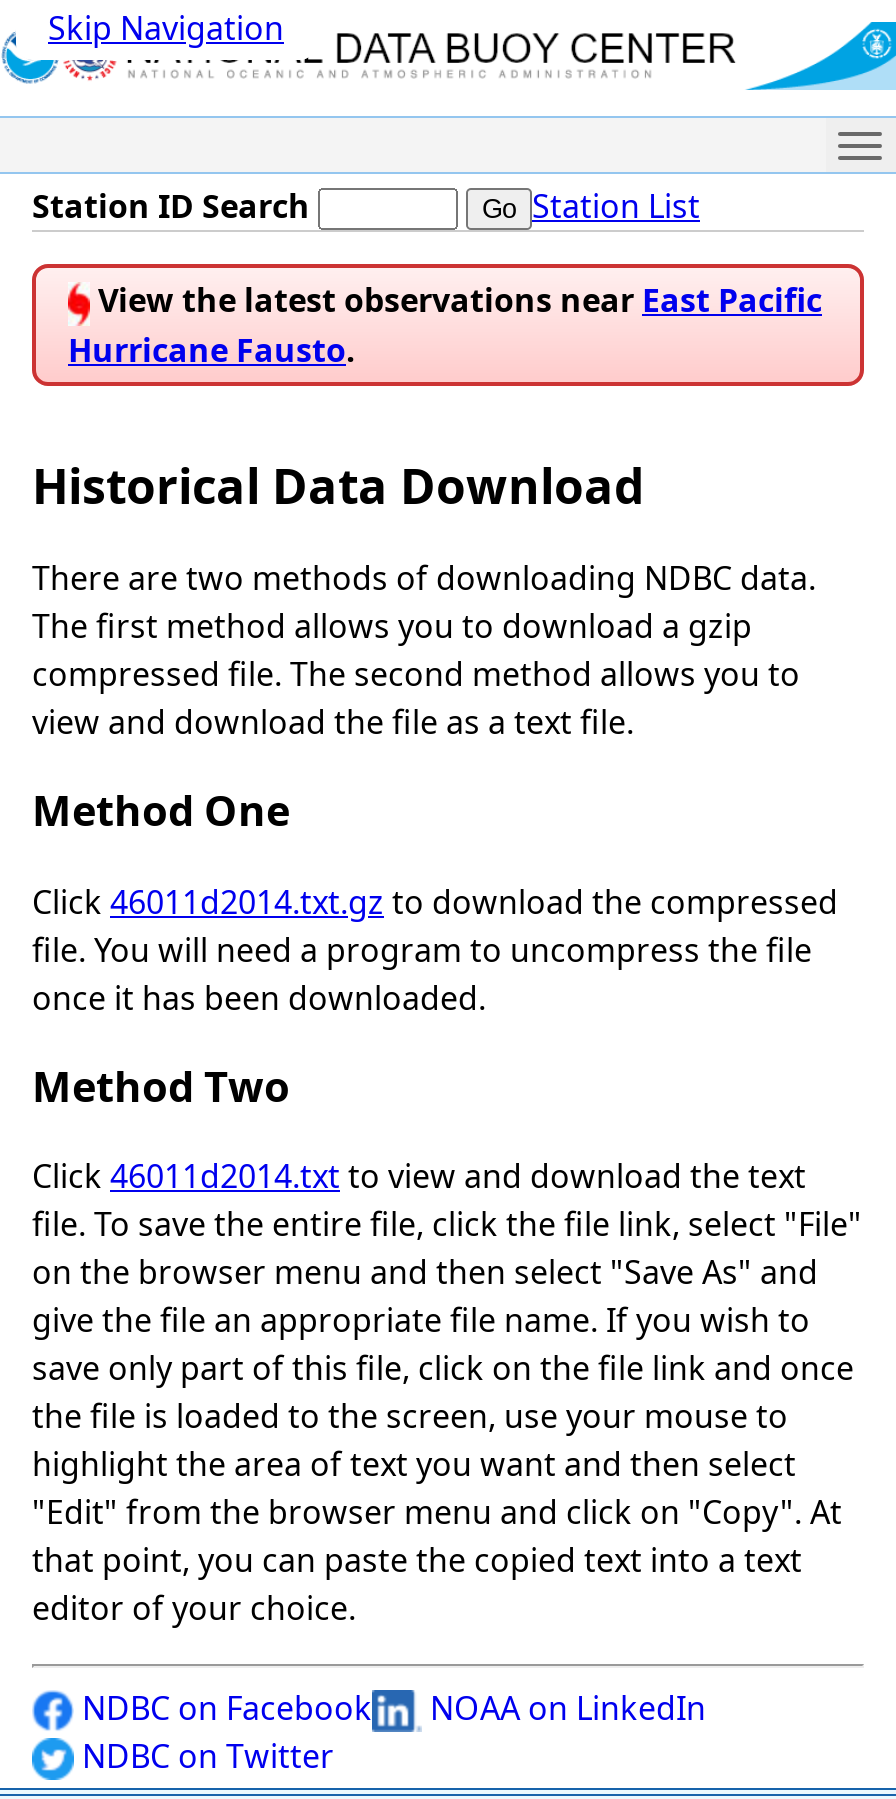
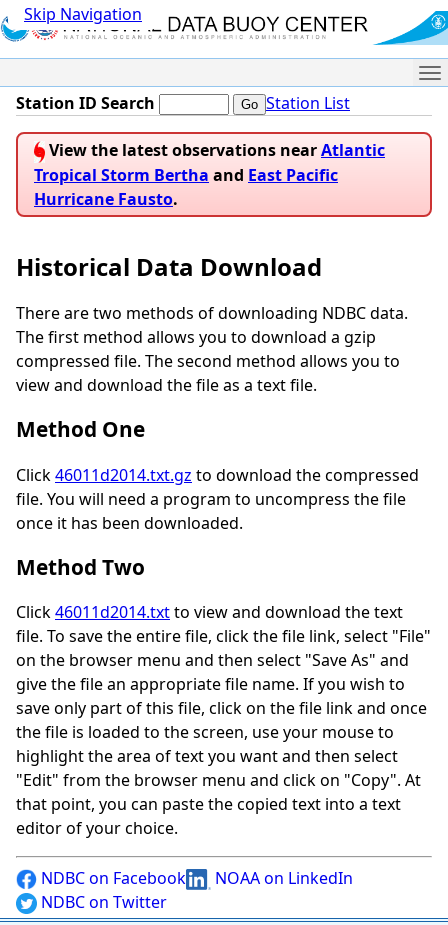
[90,279,822,323] View the latest observations near East Pacific -> [34,139,385,186] View the latest observations near Atlantic | Tropical Storm Bertha and East Pacific

